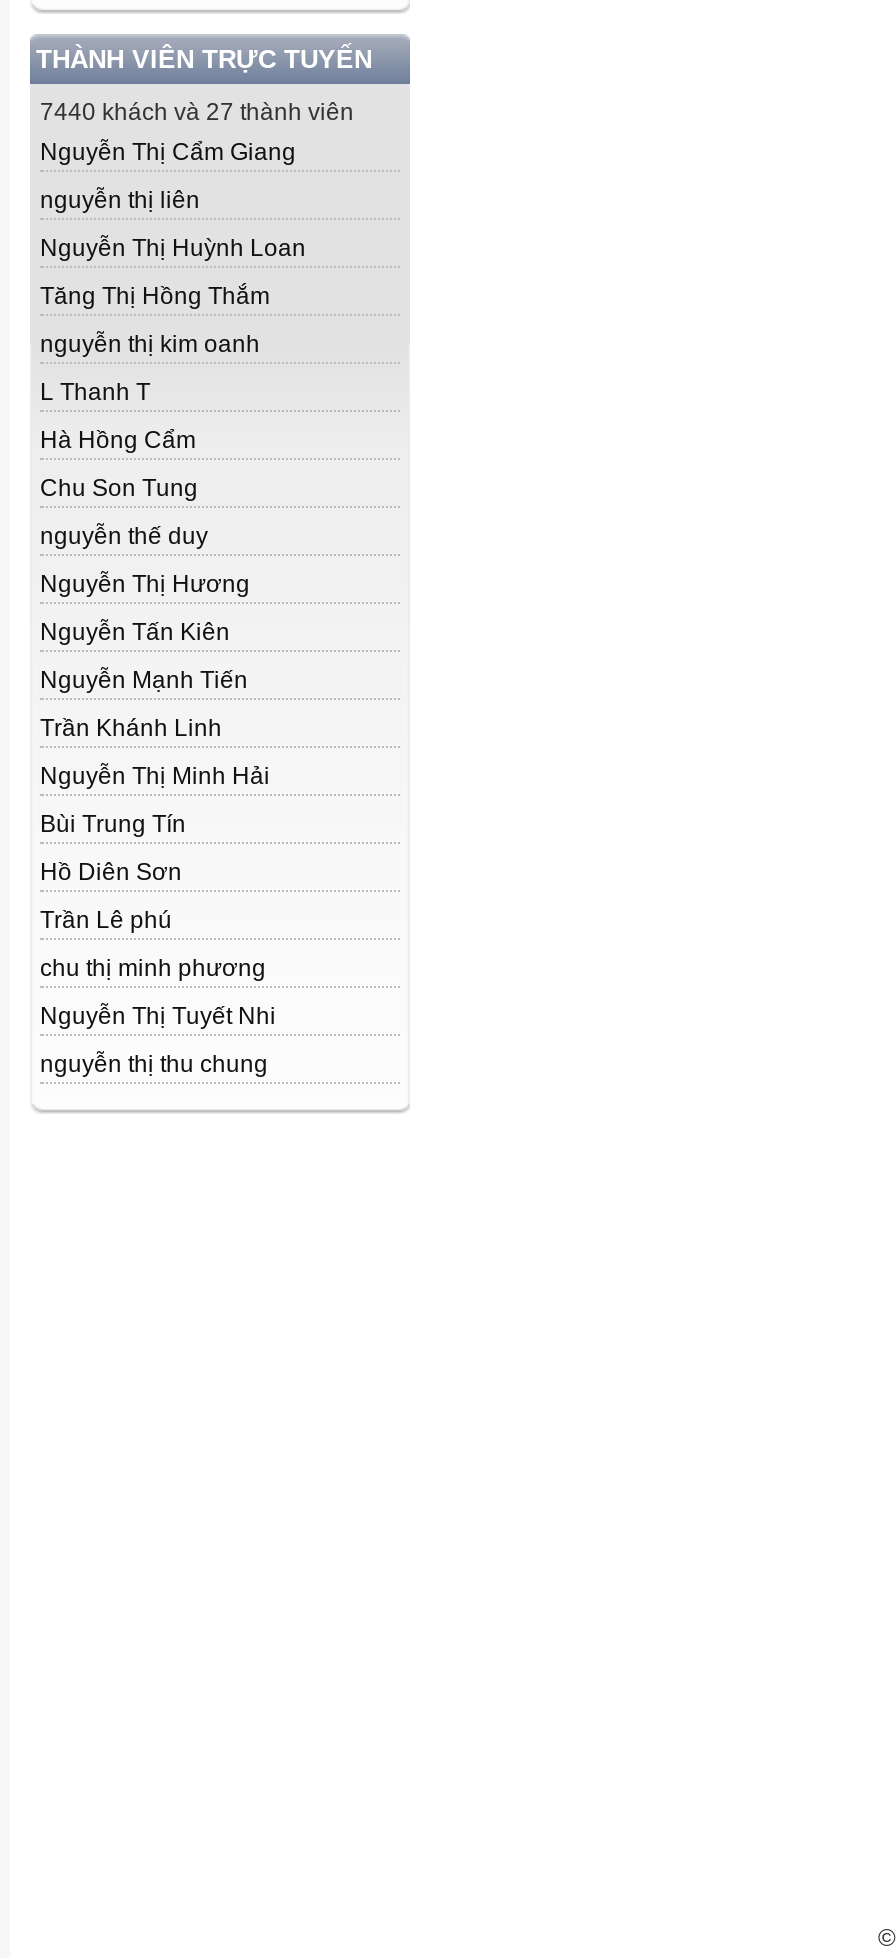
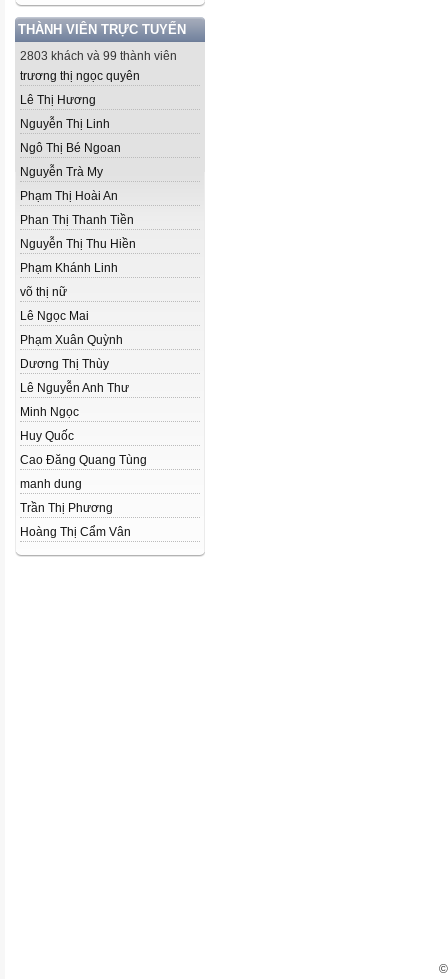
[40,98,354,166] 7440 khách và 27 thành viên | Nguyễn Thị Cẩm Giang -> [20,49,177,83] 2803 khách và 99 thành viên | trương thị ngọc quyên
[40,186,200,214] nguyễn thị liên -> [20,93,96,107] Lê Thị Hương
[40,234,306,262] Nguyễn Thị Huỳnh Loan -> [20,117,110,131] Nguyễn Thị Linh
[40,282,270,310] Tăng Thị Hồng Thắm -> [20,141,121,155] Ngô Thị Bé Ngoan
[40,330,260,358] nguyễn thị kim oanh -> [20,165,103,179] Nguyễn Trà My
[40,378,150,406] L Thanh T -> [20,189,118,203] Phạm Thị Hoài An
[40,426,196,454] Hà Hồng Cẩm -> [20,213,134,227] Phan Thị Thanh Tiền
[40,474,198,502] Chu Son Tung -> [20,237,136,251] Nguyễn Thị Thu Hiền
[40,522,208,550] nguyễn thế duy -> [20,261,118,275] Phạm Khánh Linh
[40,570,250,598] Nguyễn Thị Hương -> [20,285,67,299] võ thị nữ
[40,618,230,646] Nguyễn Tấn Kiên -> [20,309,89,323] Lê Ngọc Mai
[40,666,248,694] Nguyễn Mạnh Tiến -> [20,333,123,347] Phạm Xuân Quỳnh
[40,714,222,742] Trần Khánh Linh -> [20,357,109,371] Dương Thị Thùy
[40,762,270,790] Nguyễn Thị Minh Hải -> [20,381,129,395] Lê Nguyễn Anh Thư
[40,810,186,838] Bùi Trung Tín -> [20,405,79,419] Minh Ngọc
[40,858,182,886] Hồ Diên Sơn -> [20,429,74,443] Huy Quốc
[40,906,172,934] Trần Lê phú -> [20,453,147,467] Cao Đăng Quang Tùng
[40,954,266,982] chu thị minh phương -> [20,477,82,491] manh dung
[40,1002,276,1030] Nguyễn Thị Tuyết Nhi -> [20,501,113,515] Trần Thị Phương
[40,1050,268,1078] nguyễn thị thu chung -> [20,525,131,539] Hoàng Thị Cẩm Vân

